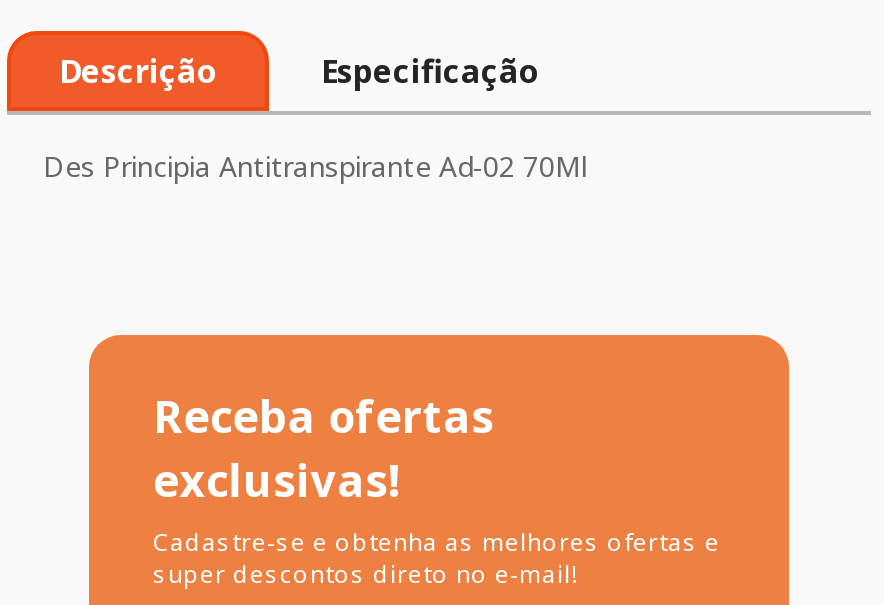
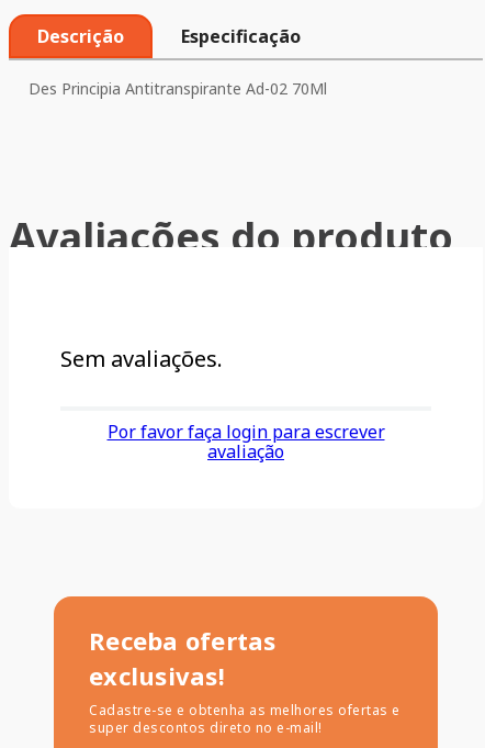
none -> [9,210,453,264] Avaliações do produto
none -> [60,344,223,374] Sem avaliações.
none -> [107,420,385,464] Por favor faça login para escrever | avaliação

